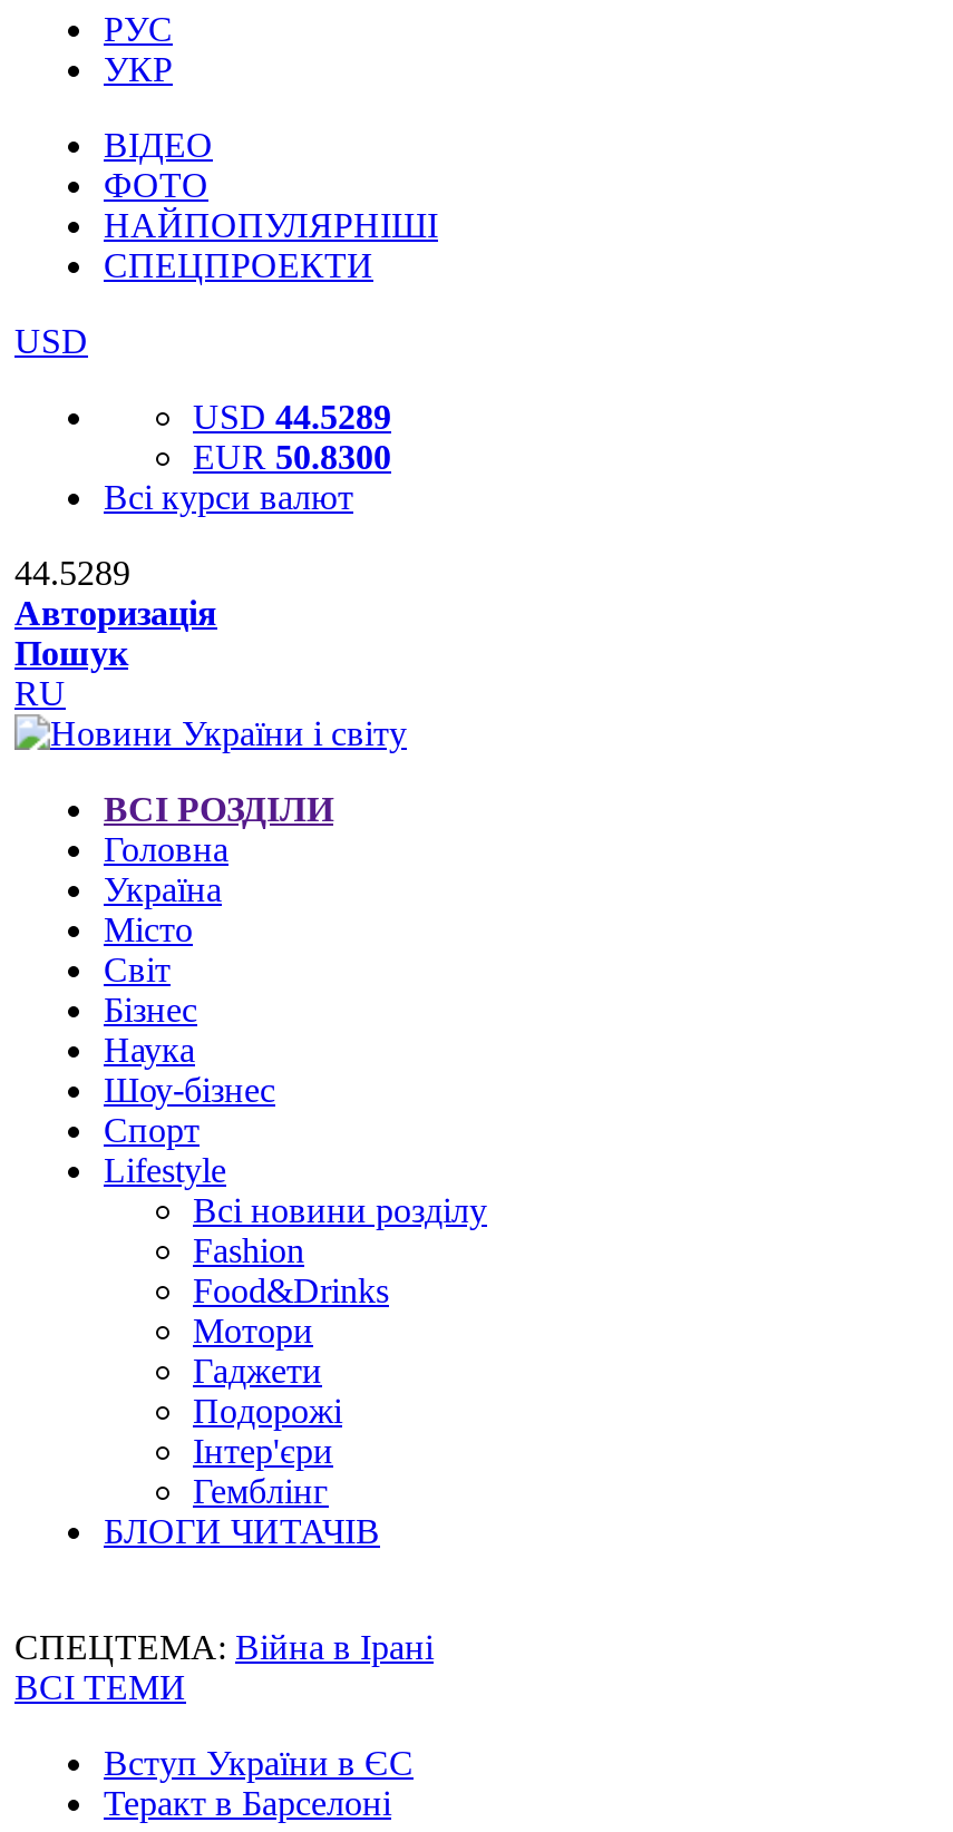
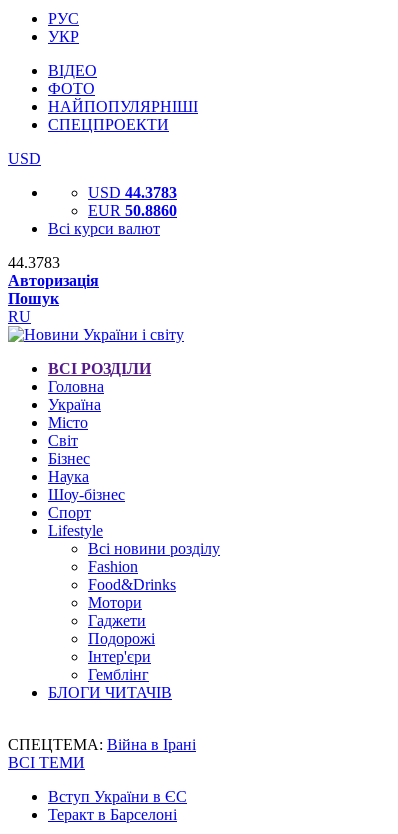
[193,398,391,436] USD 44.5289 -> [88,184,177,201] USD 44.3783
[193,438,391,476] EUR 50.8300 -> [88,202,177,219] EUR 50.8860
[14,554,130,592] 44.5289 -> [8,254,60,271] 44.3783

